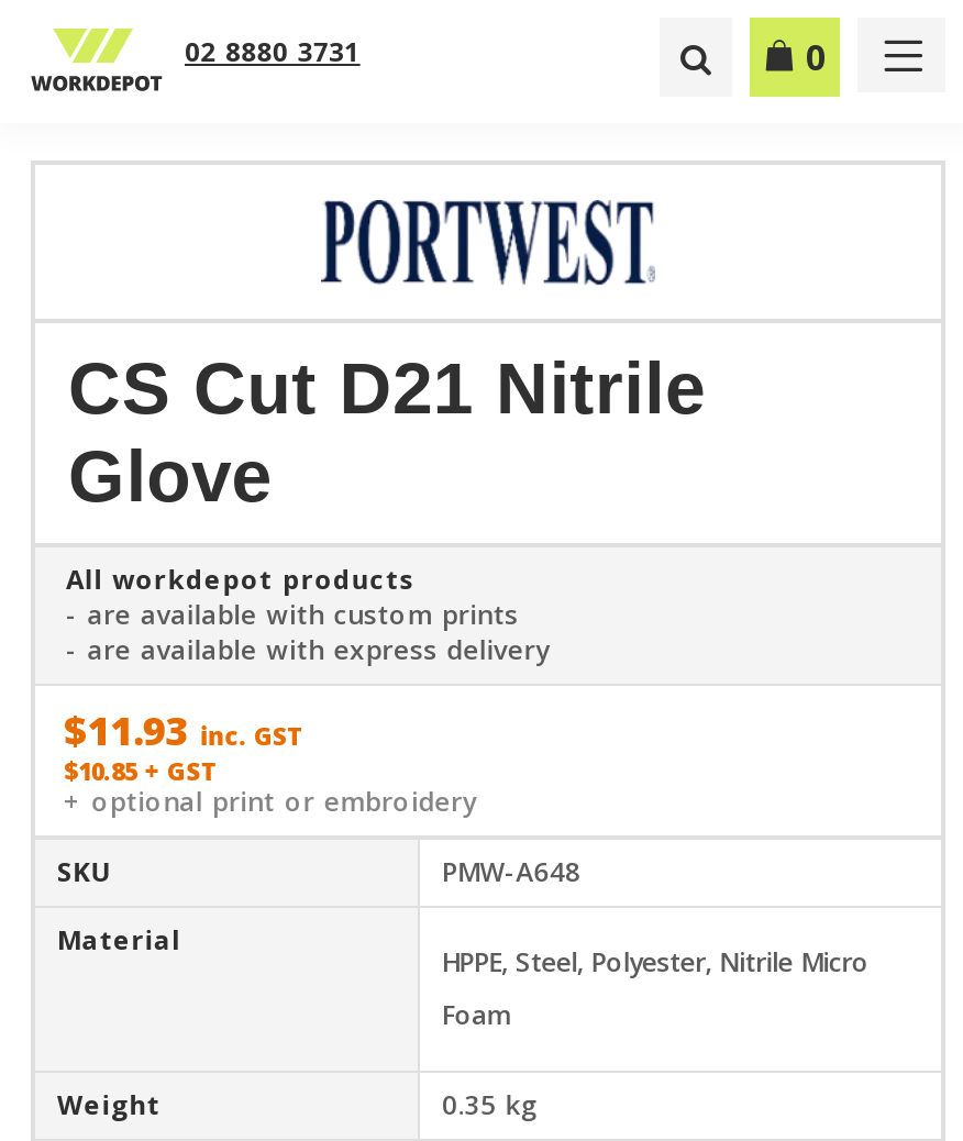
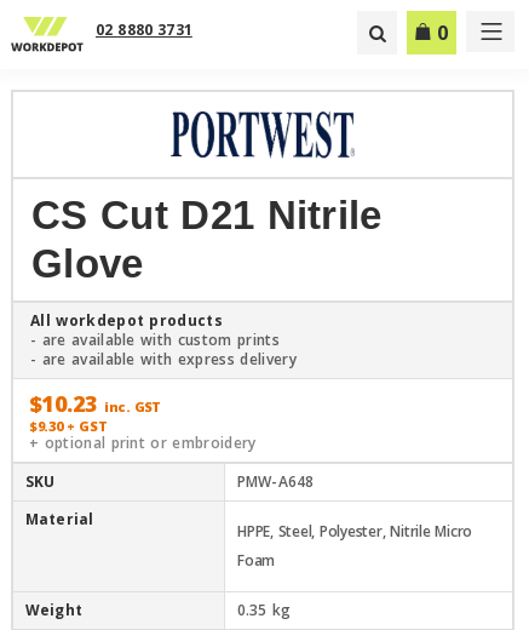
[64,704,303,756] $11.93 inc. GST -> [29,389,161,418] $10.23 inc. GST
[64,754,218,787] $10.85 + GST -> [29,417,107,435] $9.30 + GST

